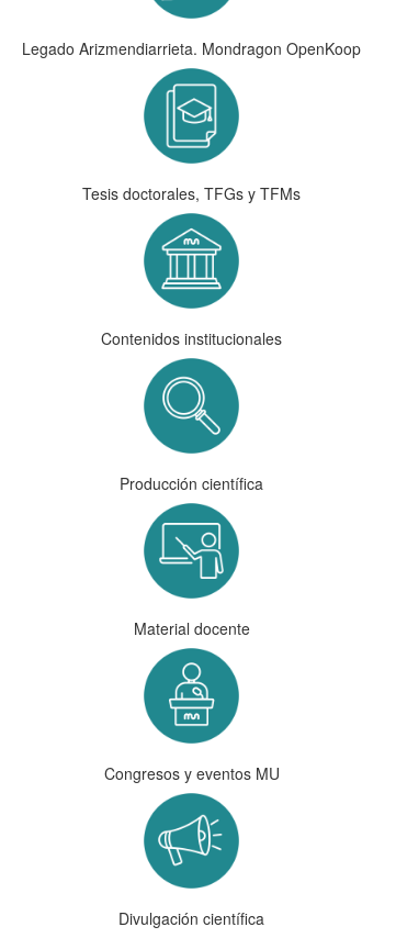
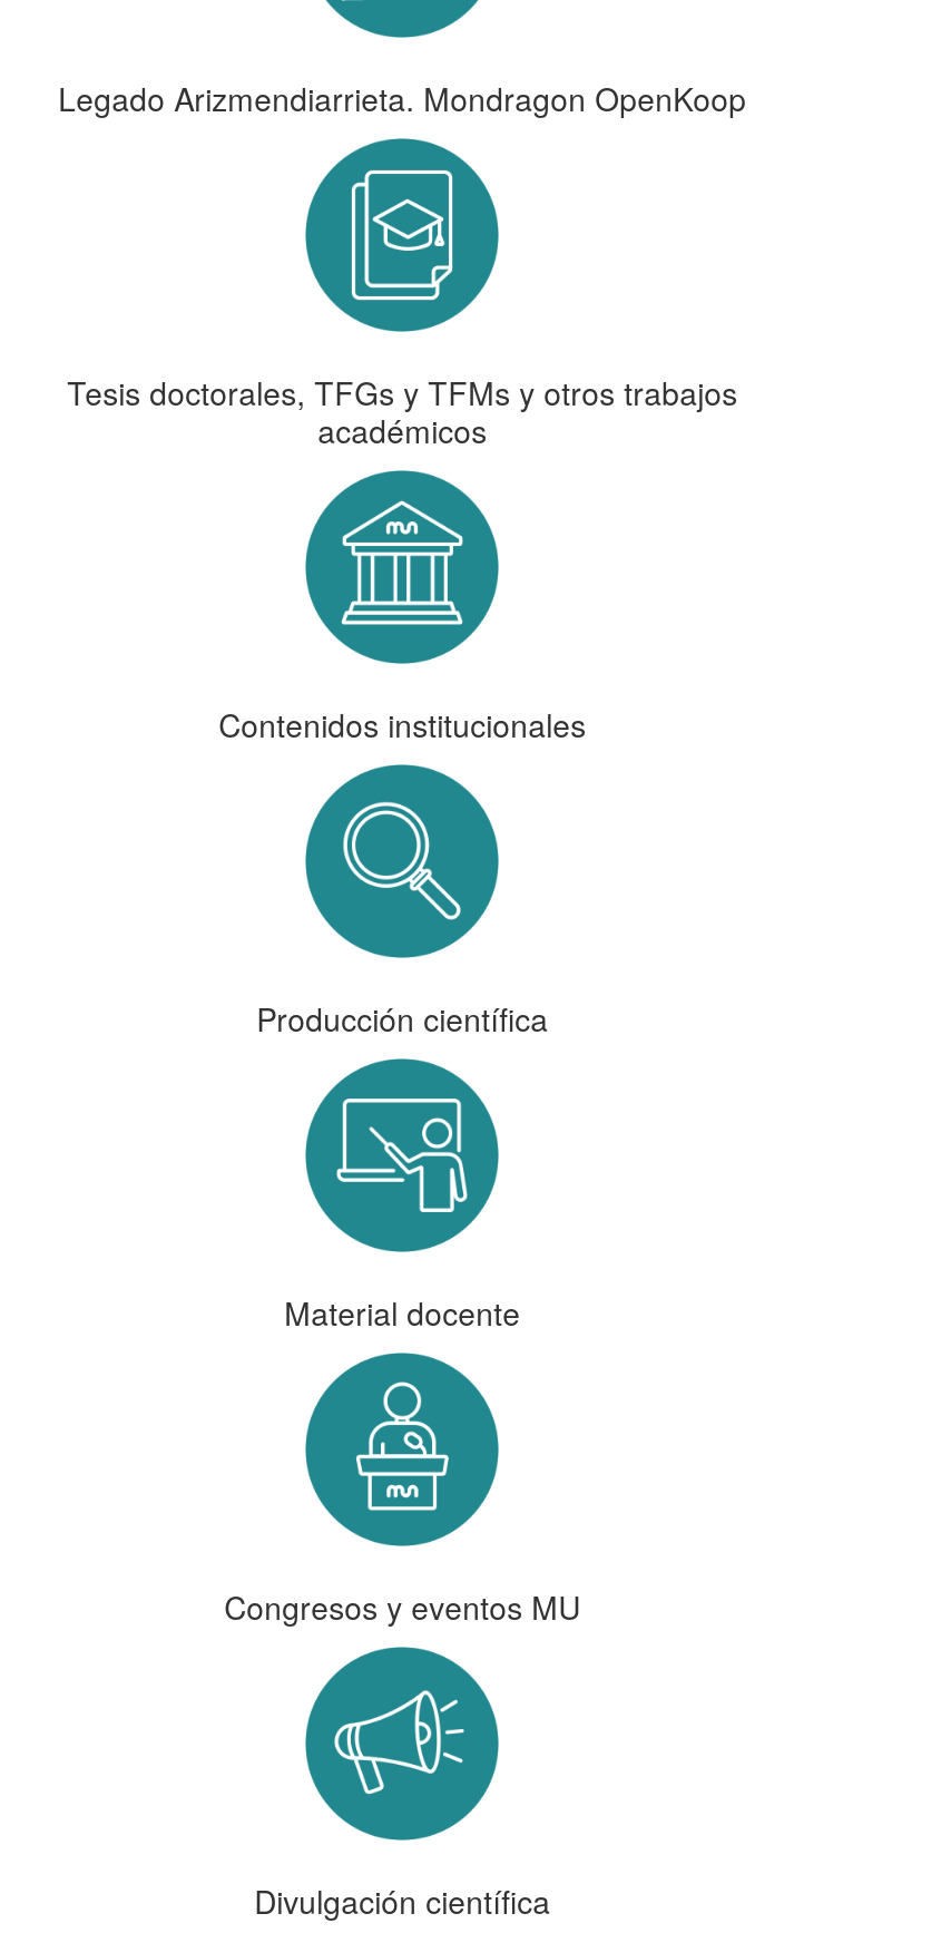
[82,182,301,204] Tesis doctorales, TFGs y TFMs -> [67,369,738,451] Tesis doctorales, TFGs y TFMs y otros trabajos | académicos

